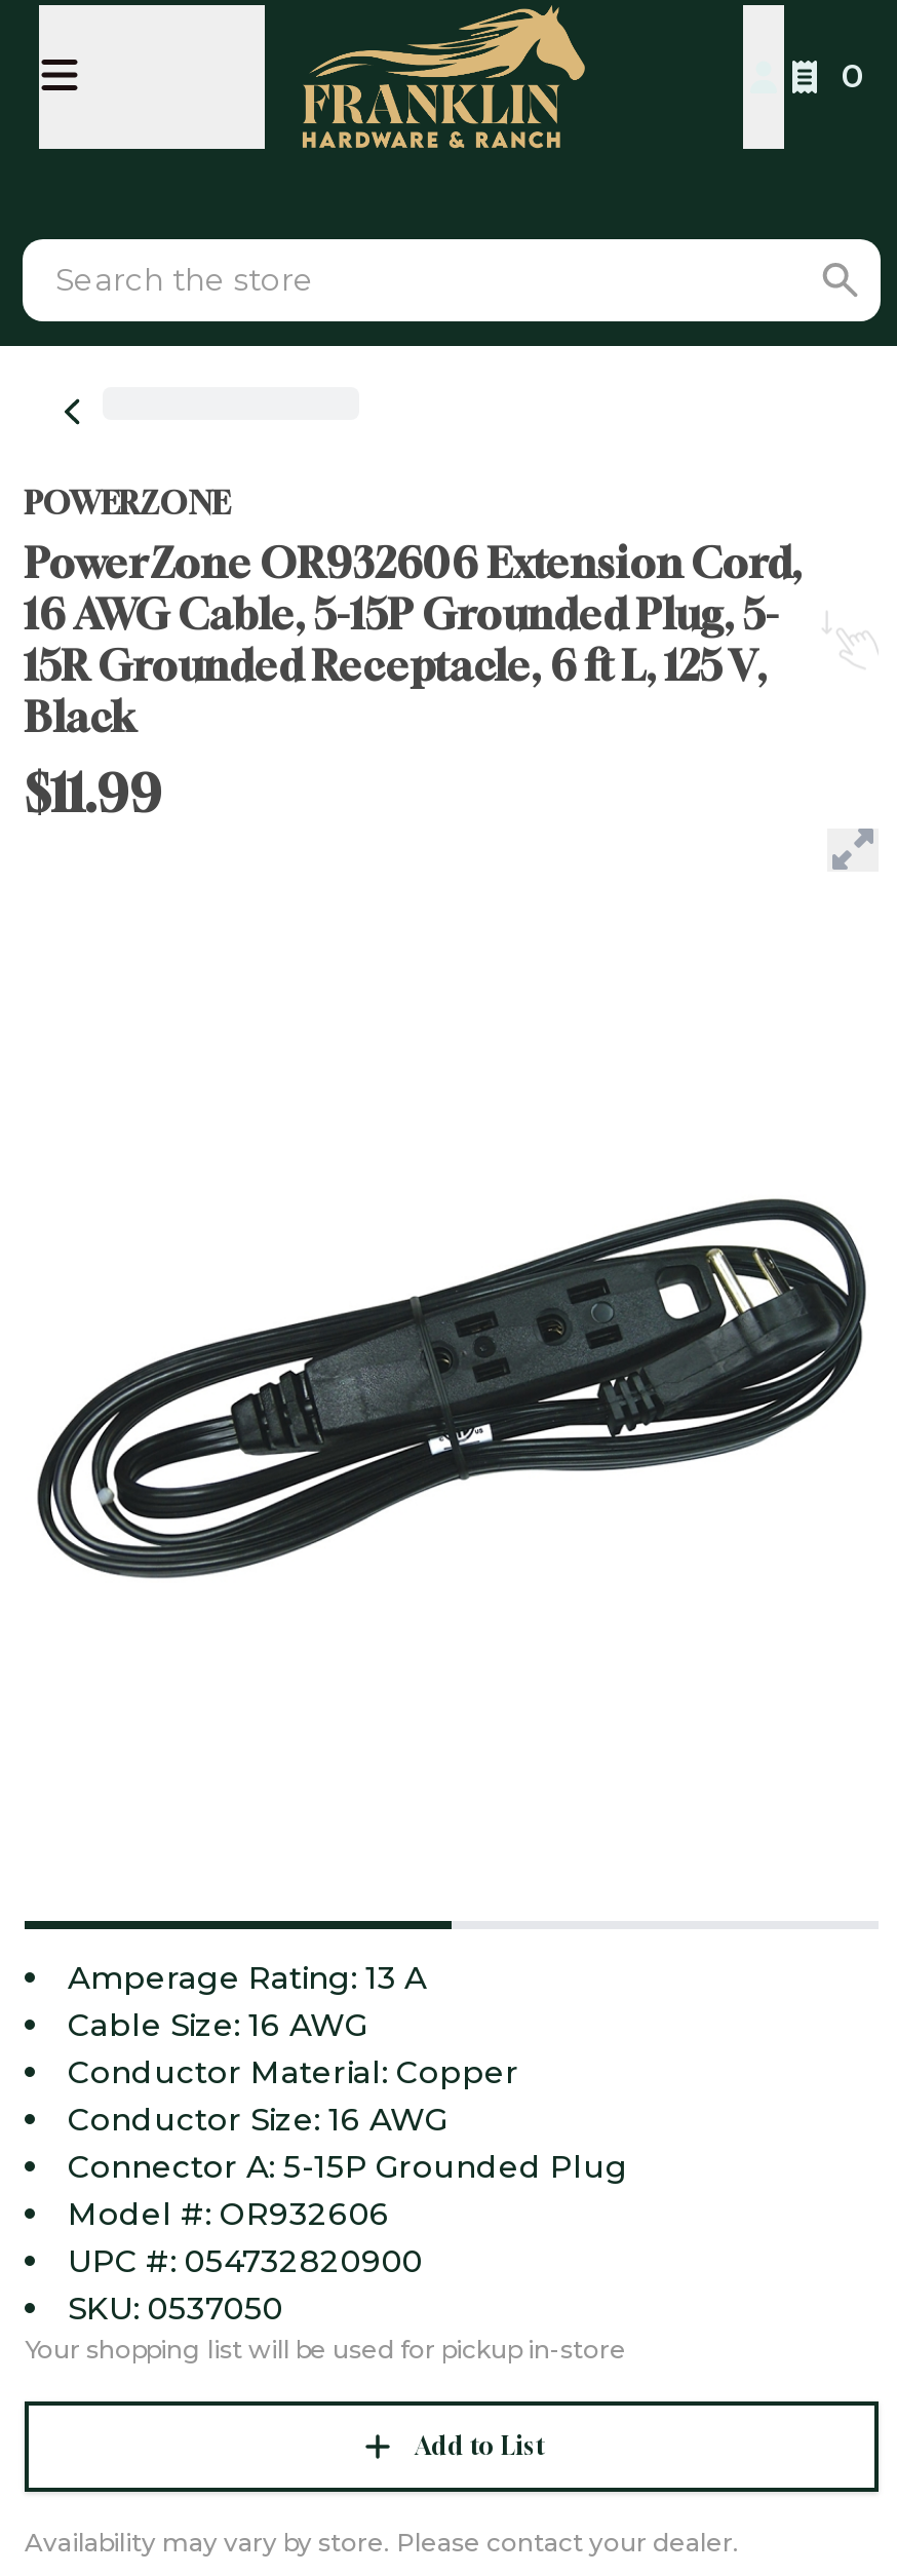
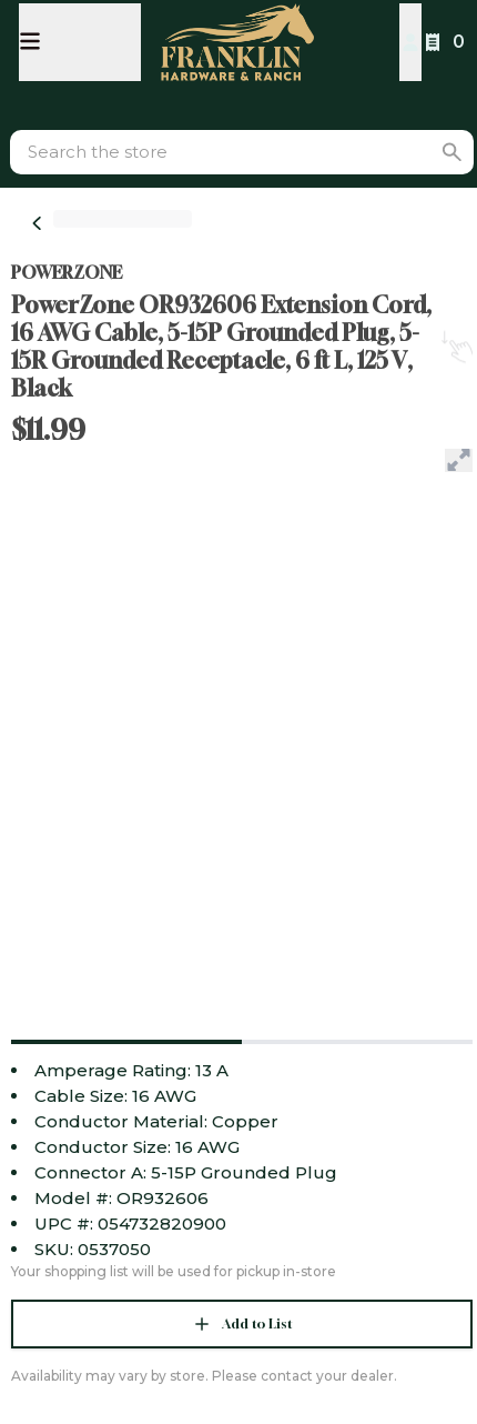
[35,1196,868,1580] [image] -> none

